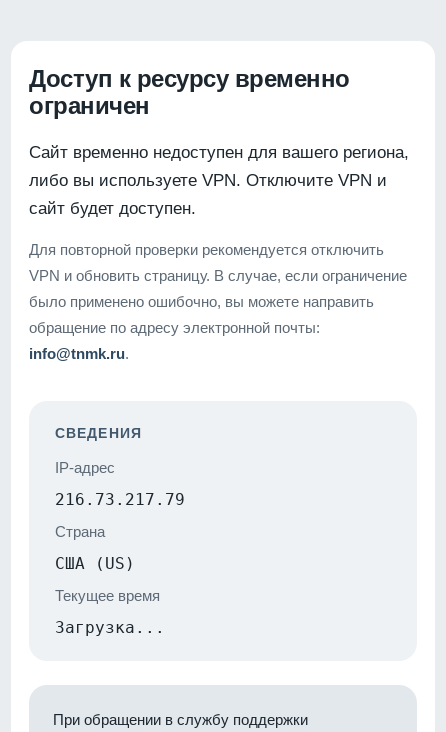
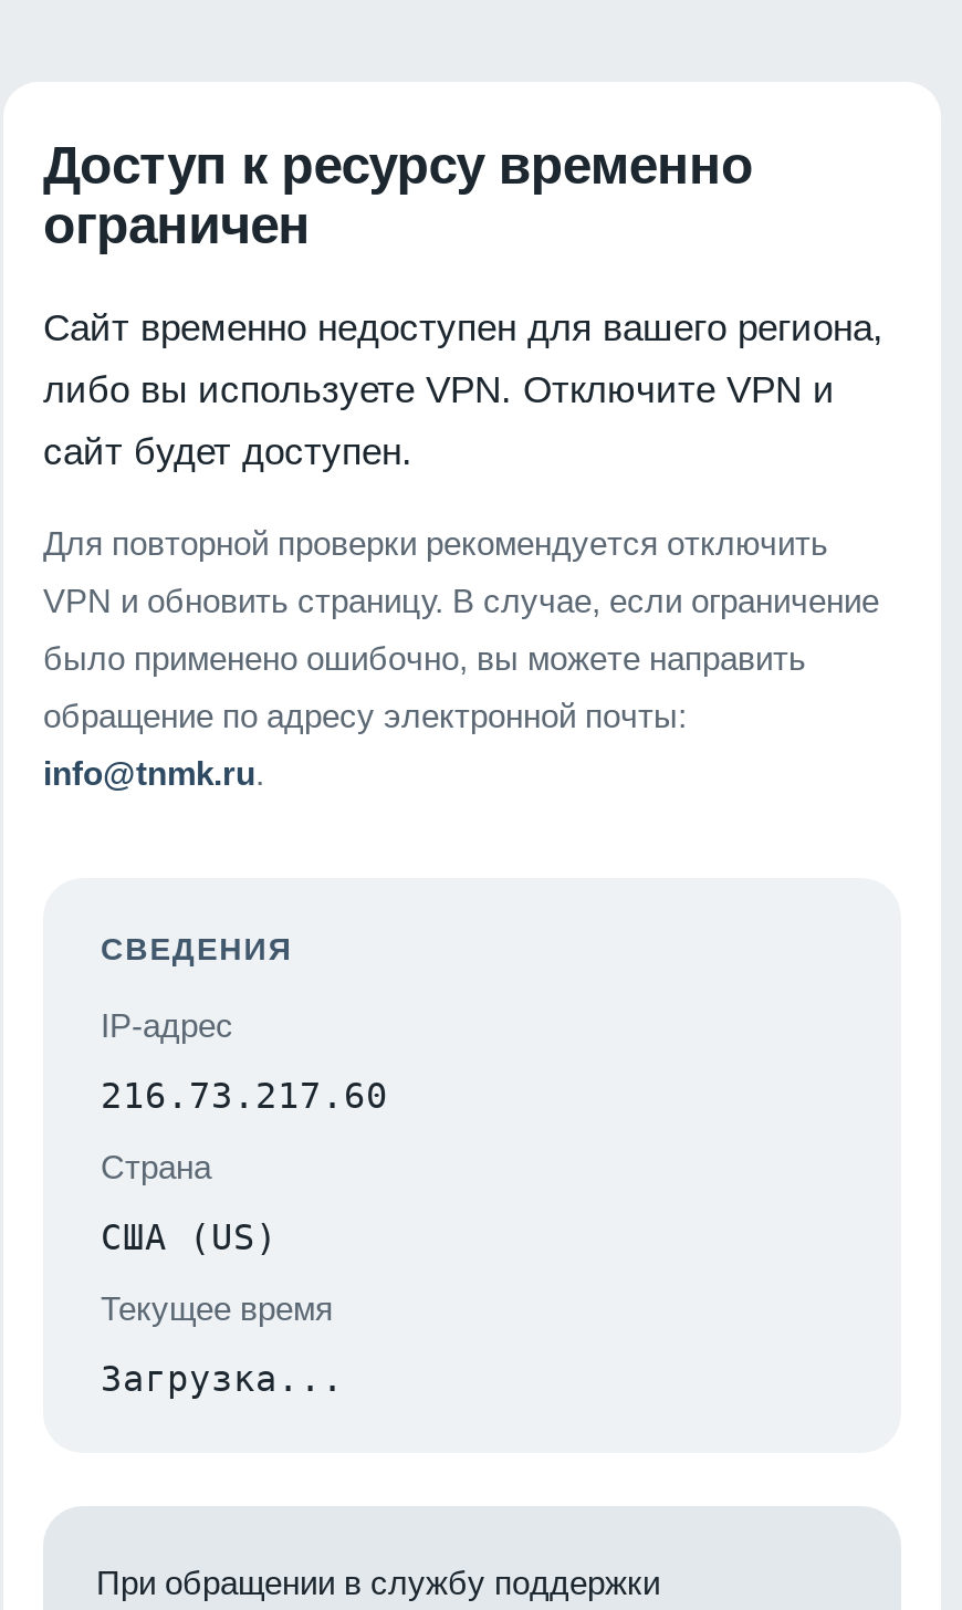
[55,489,185,508] 216.73.217.79 -> [101,1074,388,1116] 216.73.217.60

